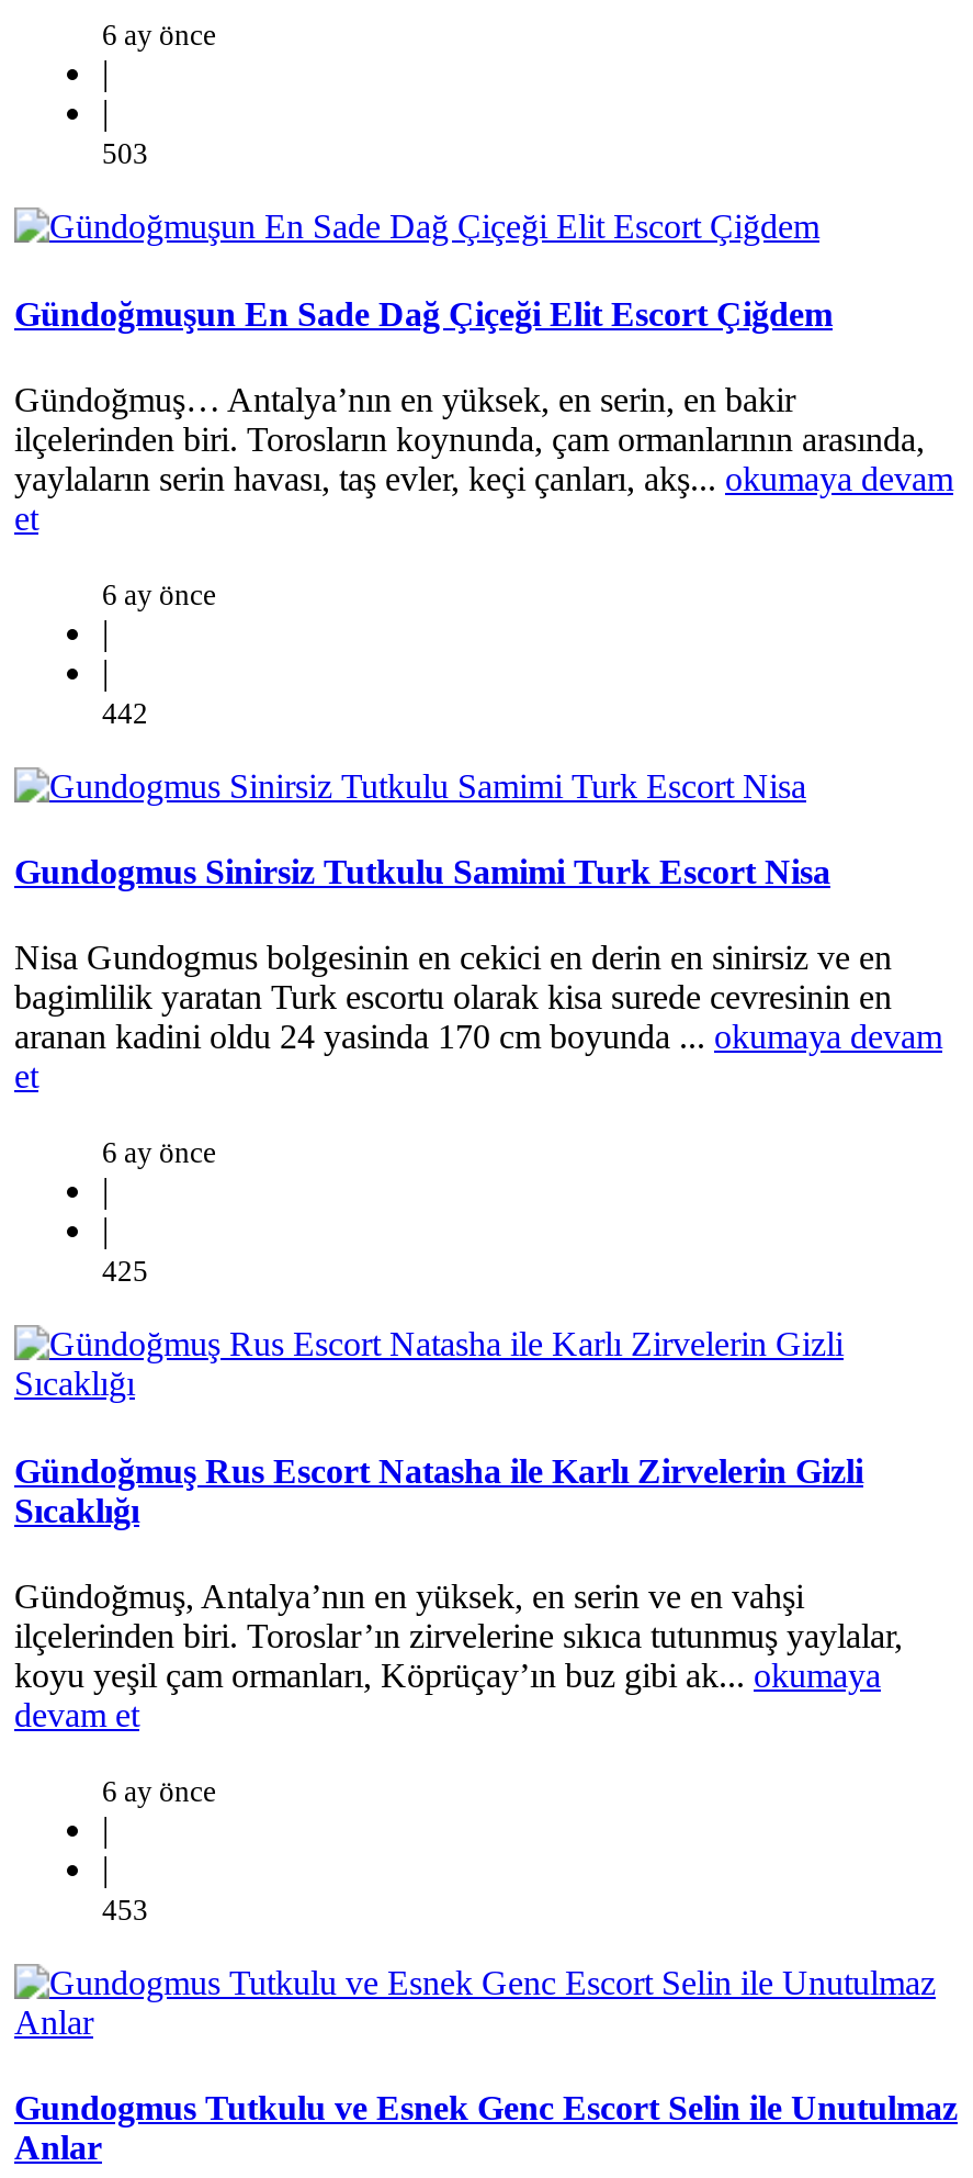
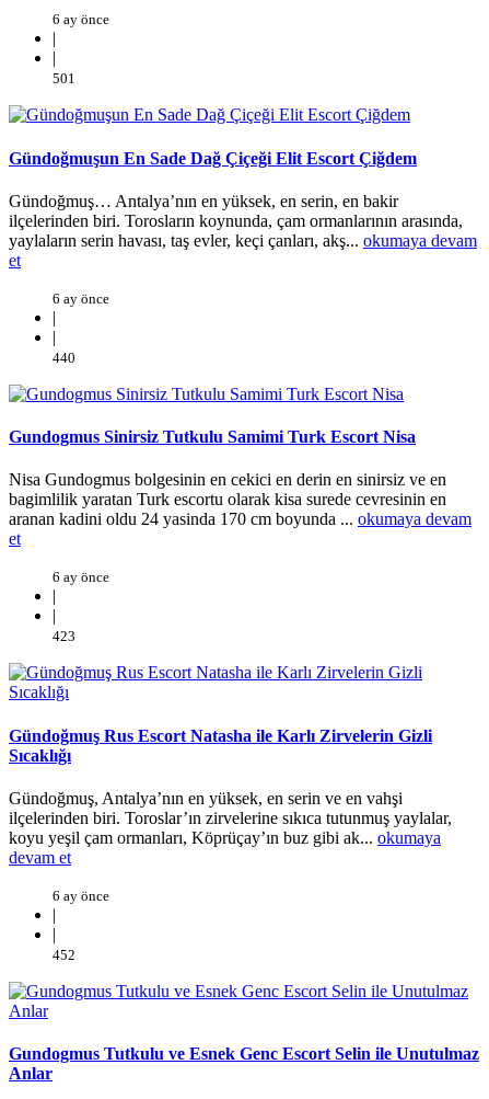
[102,138,148,171] 503 -> [53,71,75,87] 501
[102,697,148,730] 442 -> [53,349,75,366] 440
[102,1256,148,1289] 425 -> [53,628,75,645] 423
[102,1894,148,1927] 453 -> [53,947,75,963] 452

